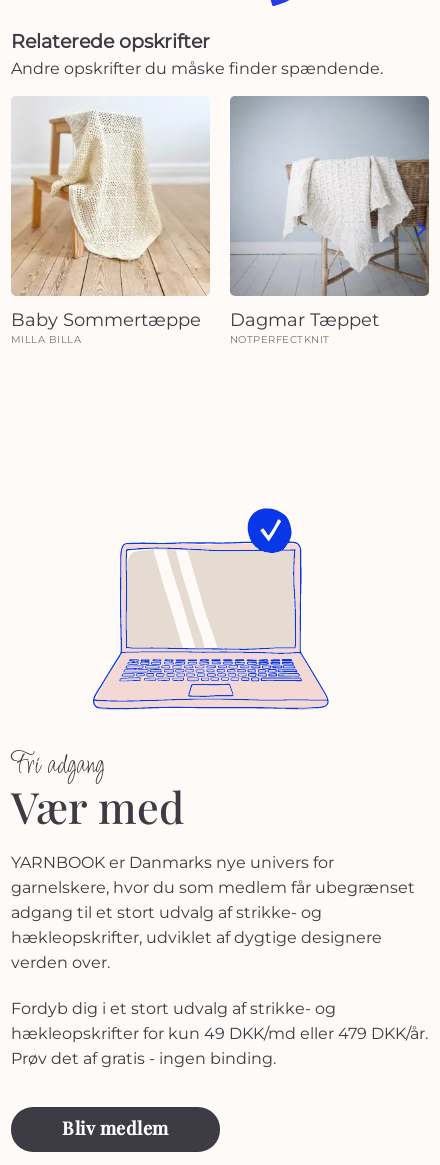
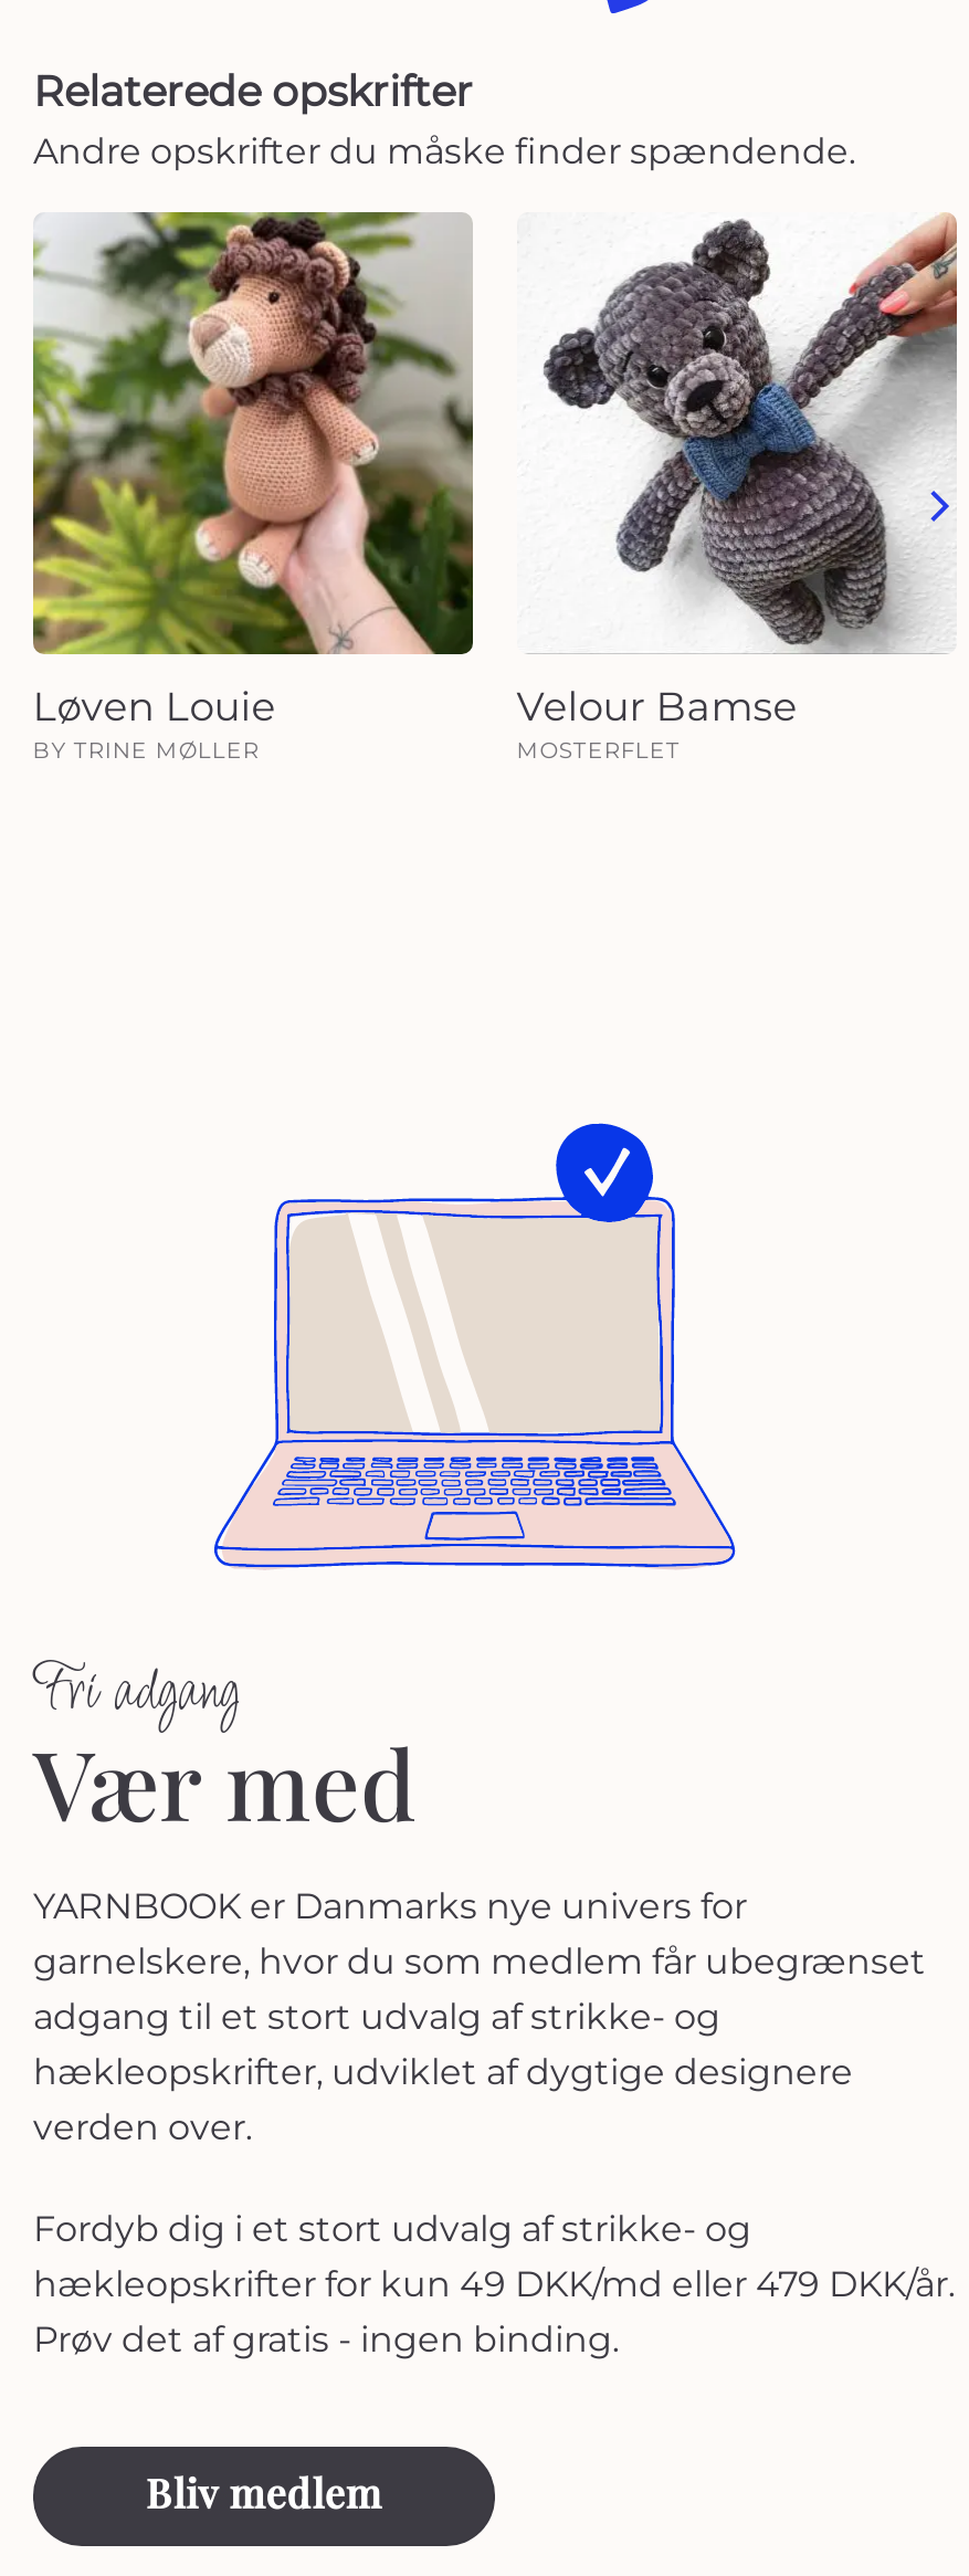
[10,96,211,346] [image] | Baby Sommertæppe | MILLA BILLA -> [31,210,475,764] [image] | Løven Louie | BY TRINE MØLLER
[229,95,430,346] [image] | Dagmar Tæppet | NOTPERFECTKNIT -> [517,212,959,764] [image] | Velour Bamse | MOSTERFLET

